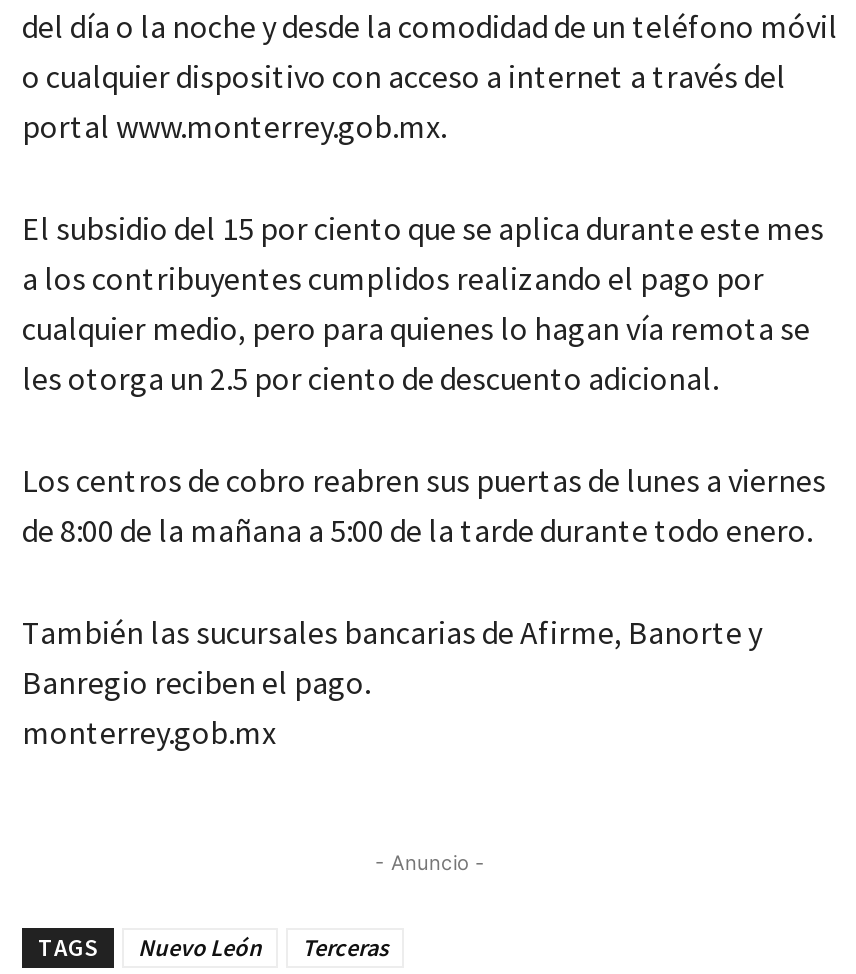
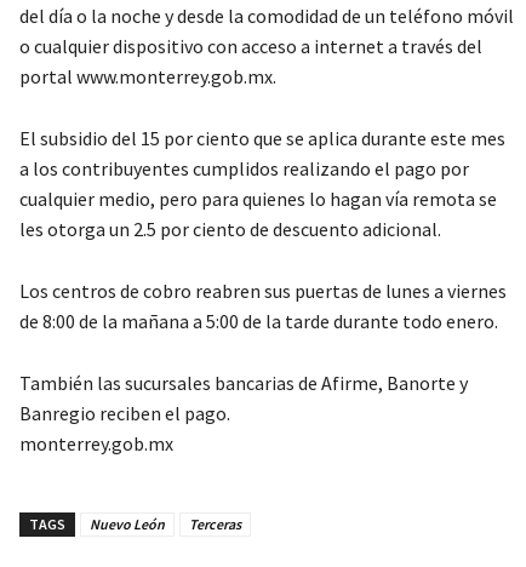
[375,849,485,873] - Anuncio - -> none

